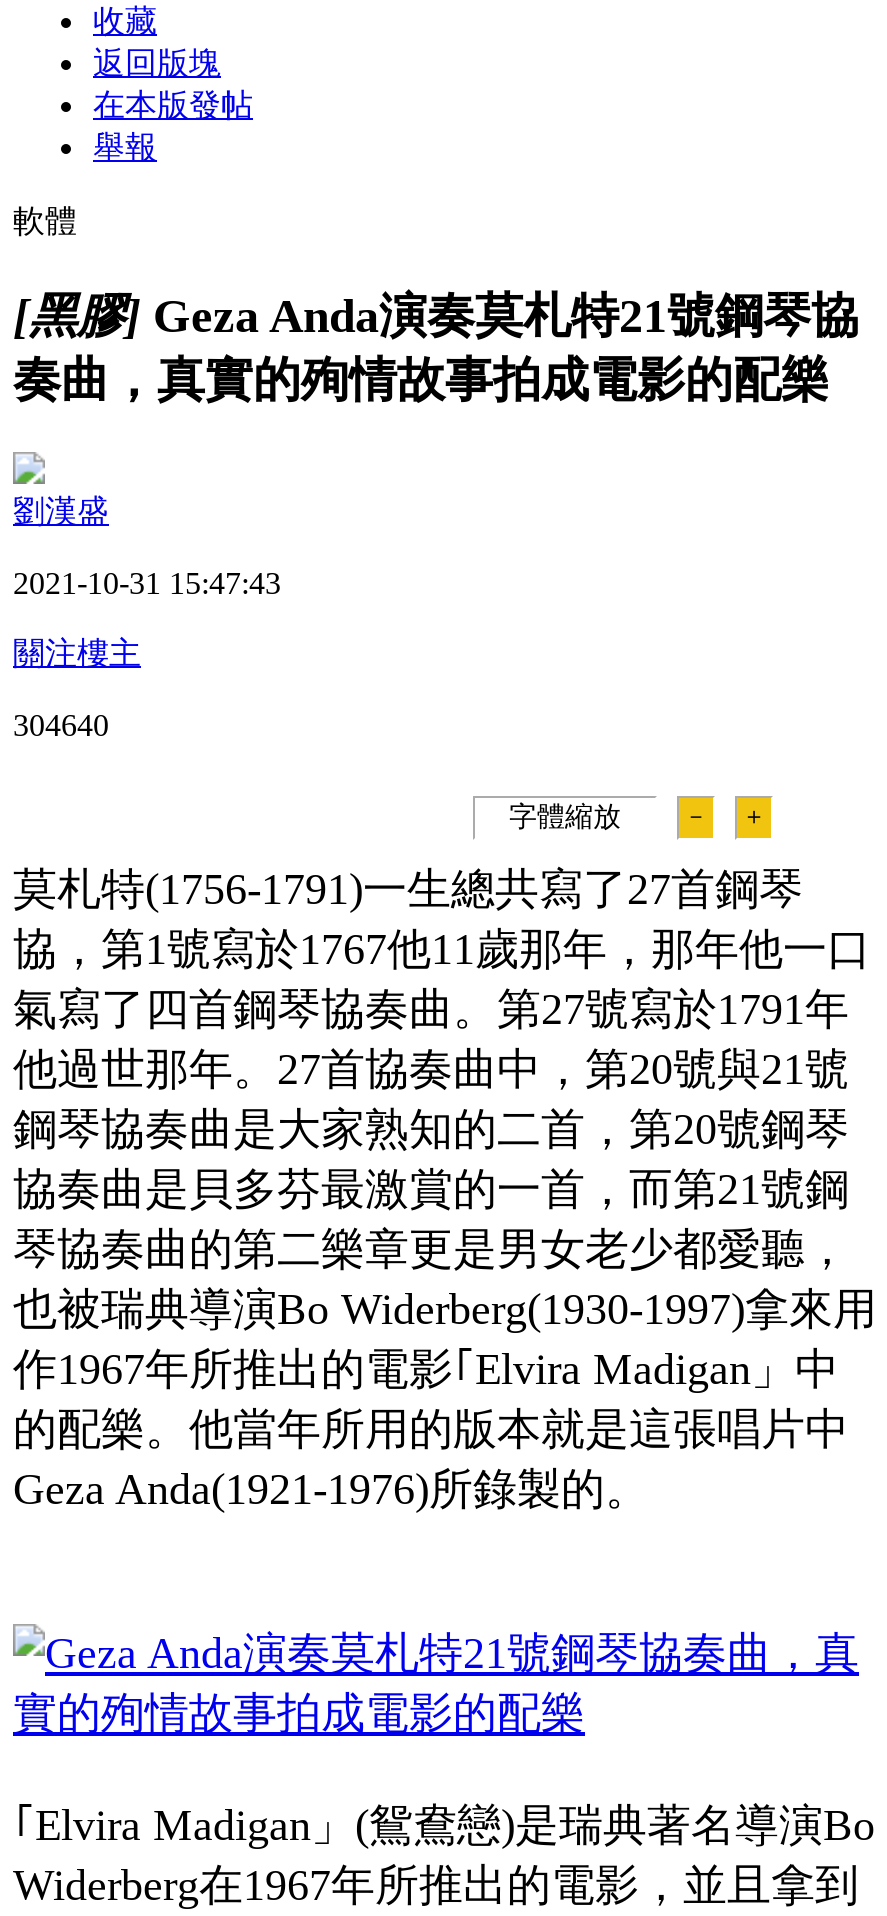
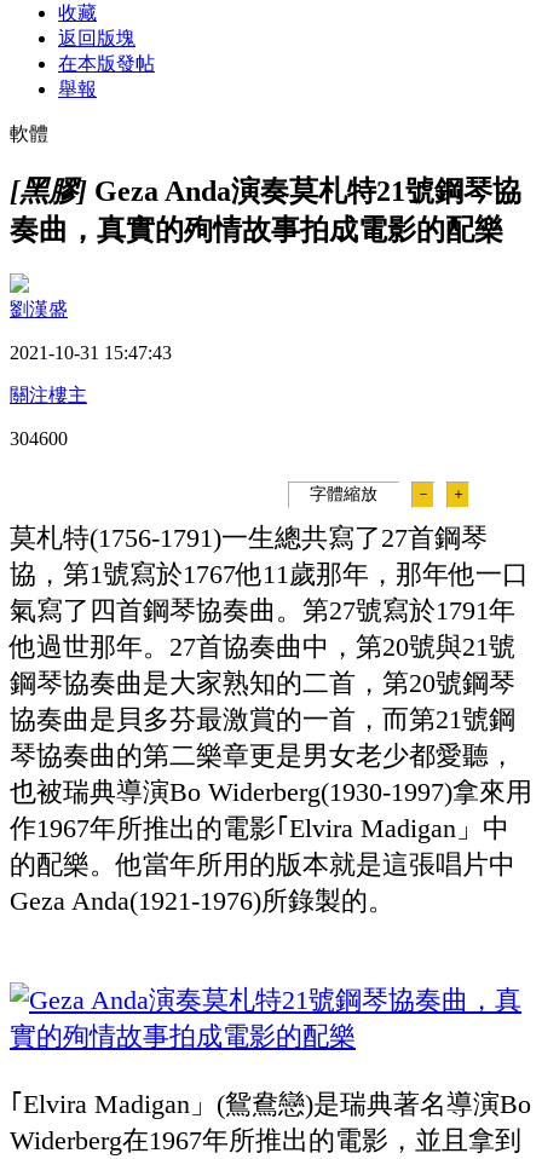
[13,708,109,742] 304640 -> [10,428,68,449] 304600

